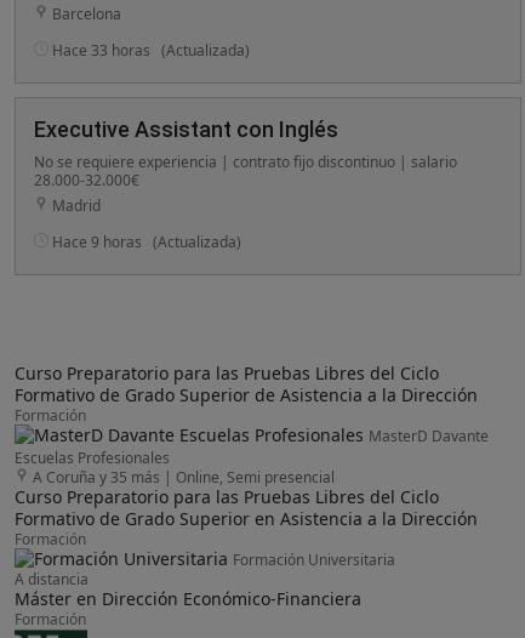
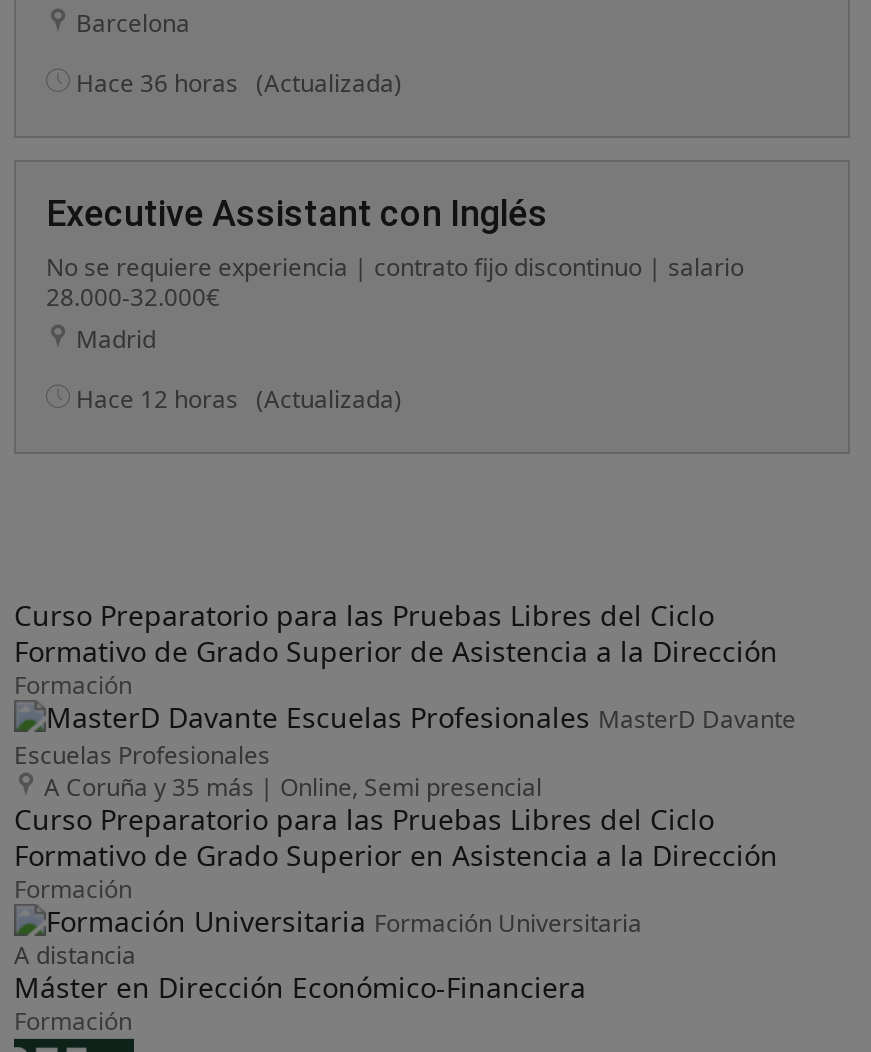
[52,40,250,61] Hace 33 horas (Actualizada) -> [76,66,402,100] Hace 36 horas (Actualizada)
[52,232,241,252] Hace 9 horas (Actualizada) -> [76,382,402,416] Hace 12 horas (Actualizada)

